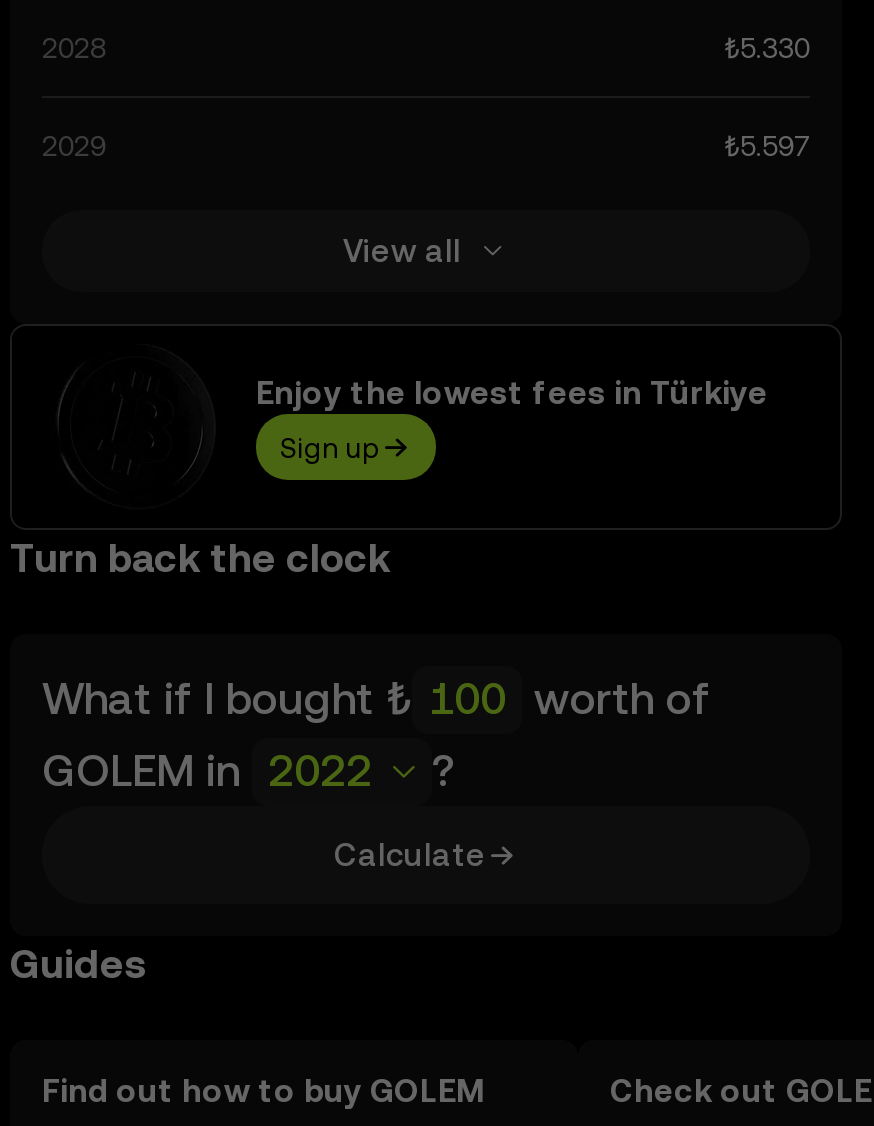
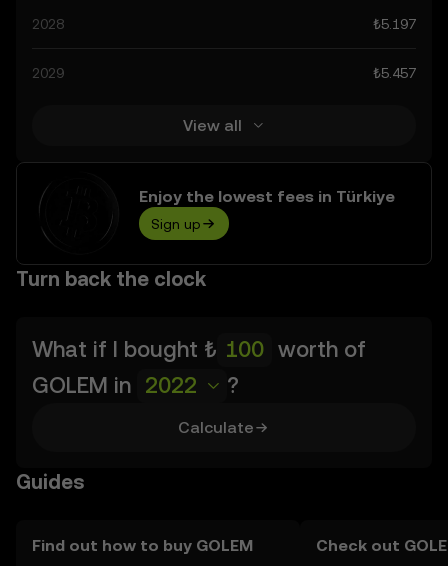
[724,32,810,64] ₺5.330 -> [373,16,416,32] ₺5.197
[724,130,810,162] ₺5.597 -> [373,65,416,81] ₺5.457

